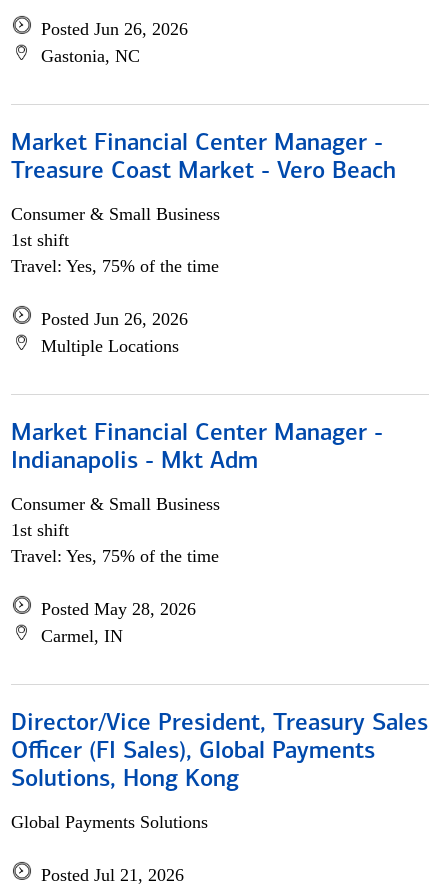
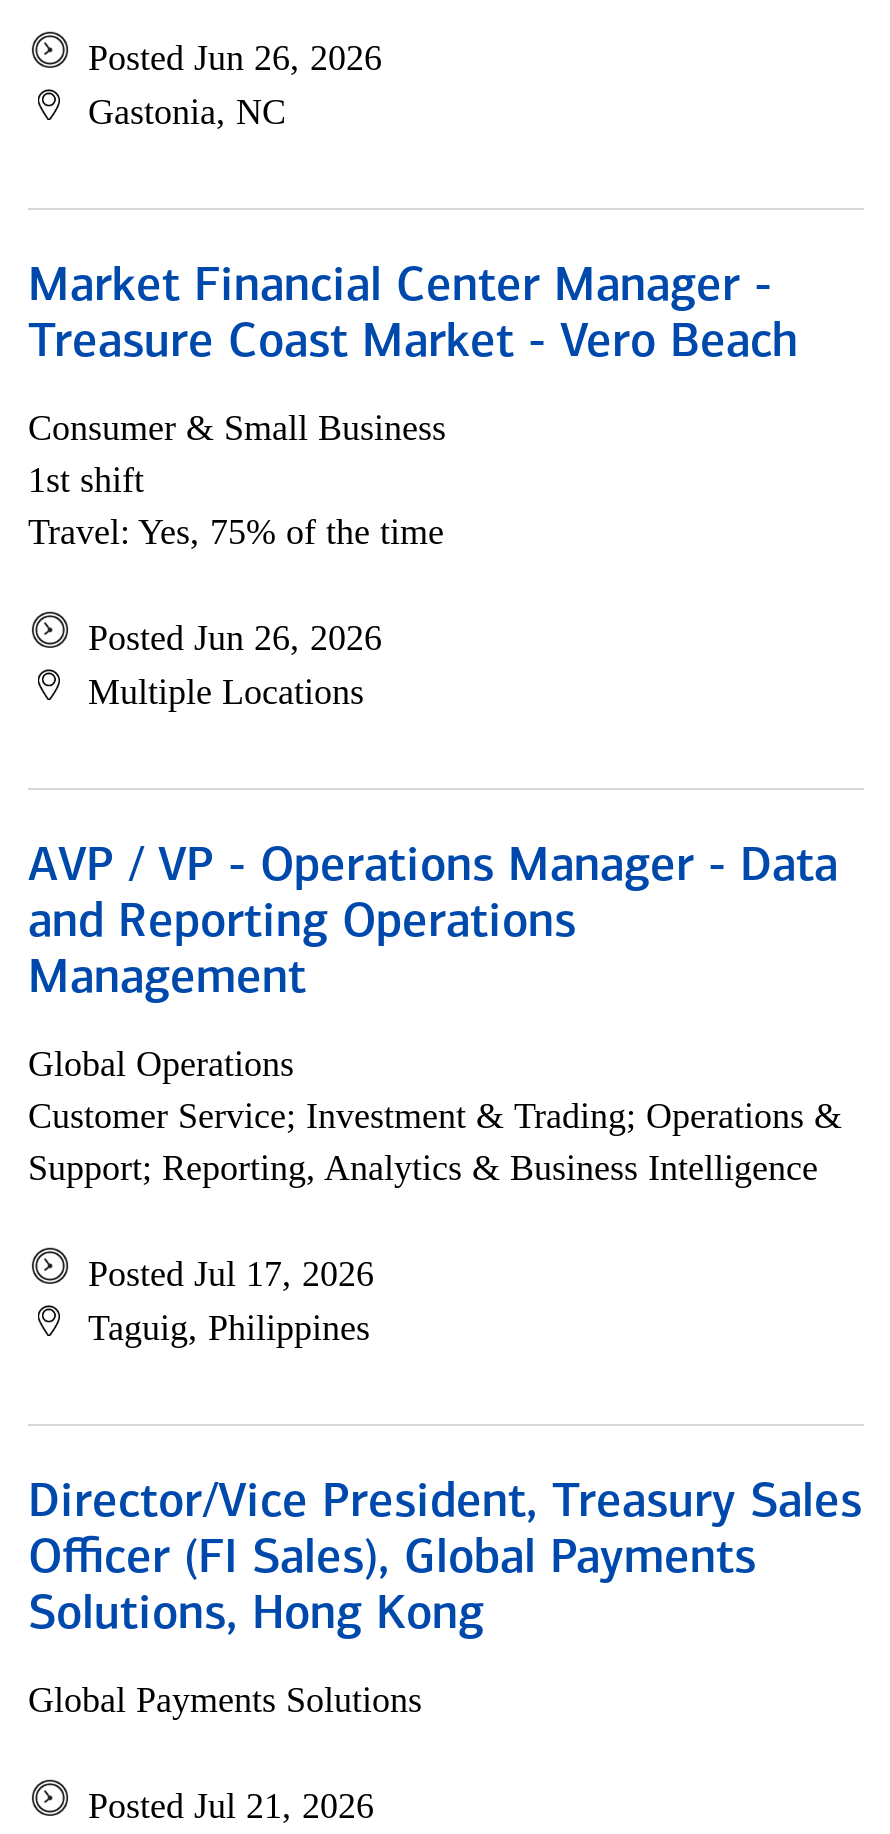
[11,422,383,474] Market Financial Center Manager - | Indianapolis - Mkt Adm -> [28,844,838,1004] AVP / VP - Operations Manager - Data | and Reporting Operations | Management
[11,494,220,566] Consumer & Small Business | 1st shift | Travel: Yes, 75% of the time -> [28,1044,842,1188] Global Operations | Customer Service; Investment & Trading; Operations & | Support; Reporting, Analytics & Business Intelligence
[41,599,196,646] Posted May 28, 2026 | Carmel, IN -> [88,1254,374,1348] Posted Jul 17, 2026 | Taguig, Philippines

